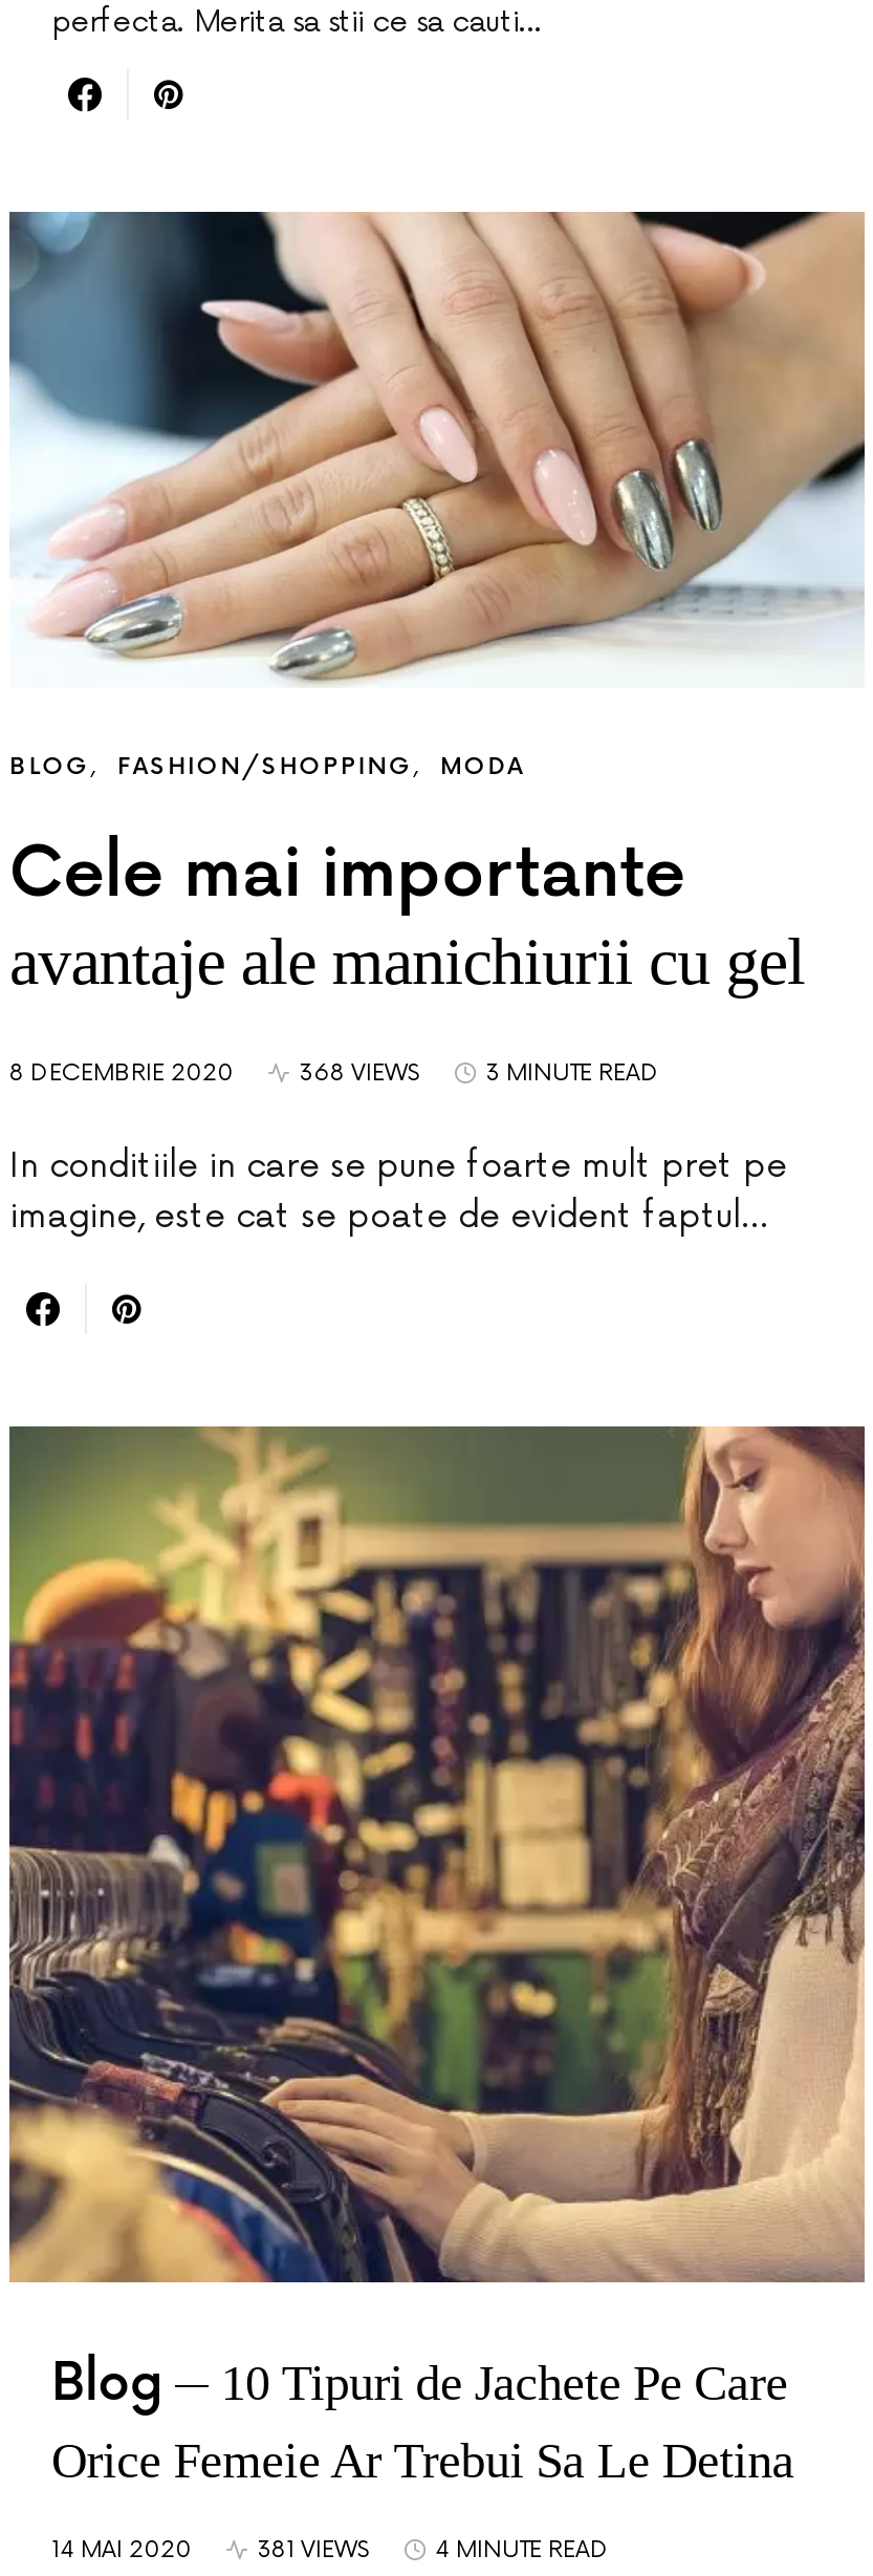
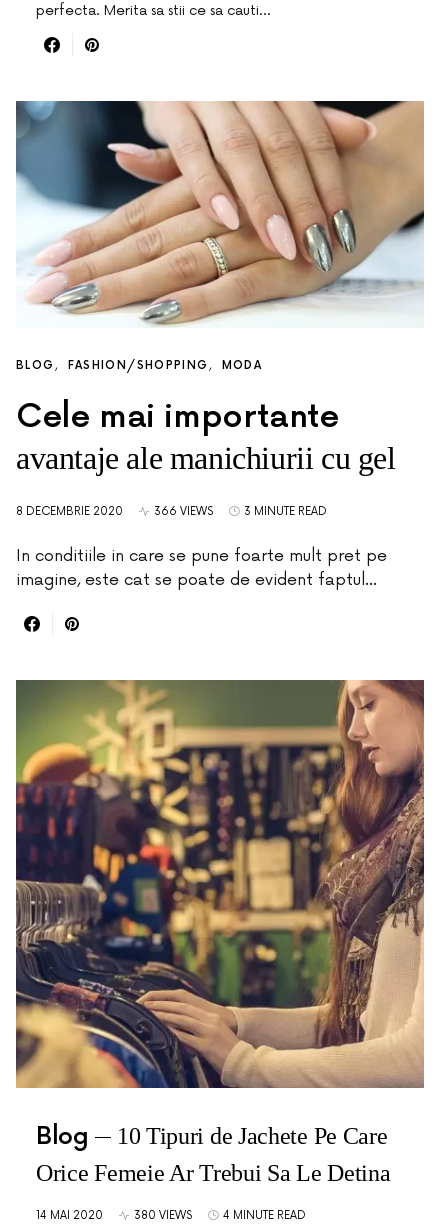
[299,1059,420,1086] 368 VIEWS -> [154,505,213,518] 366 VIEWS
[257,2536,370,2563] 381 VIEWS -> [134,1209,192,1222] 380 VIEWS

